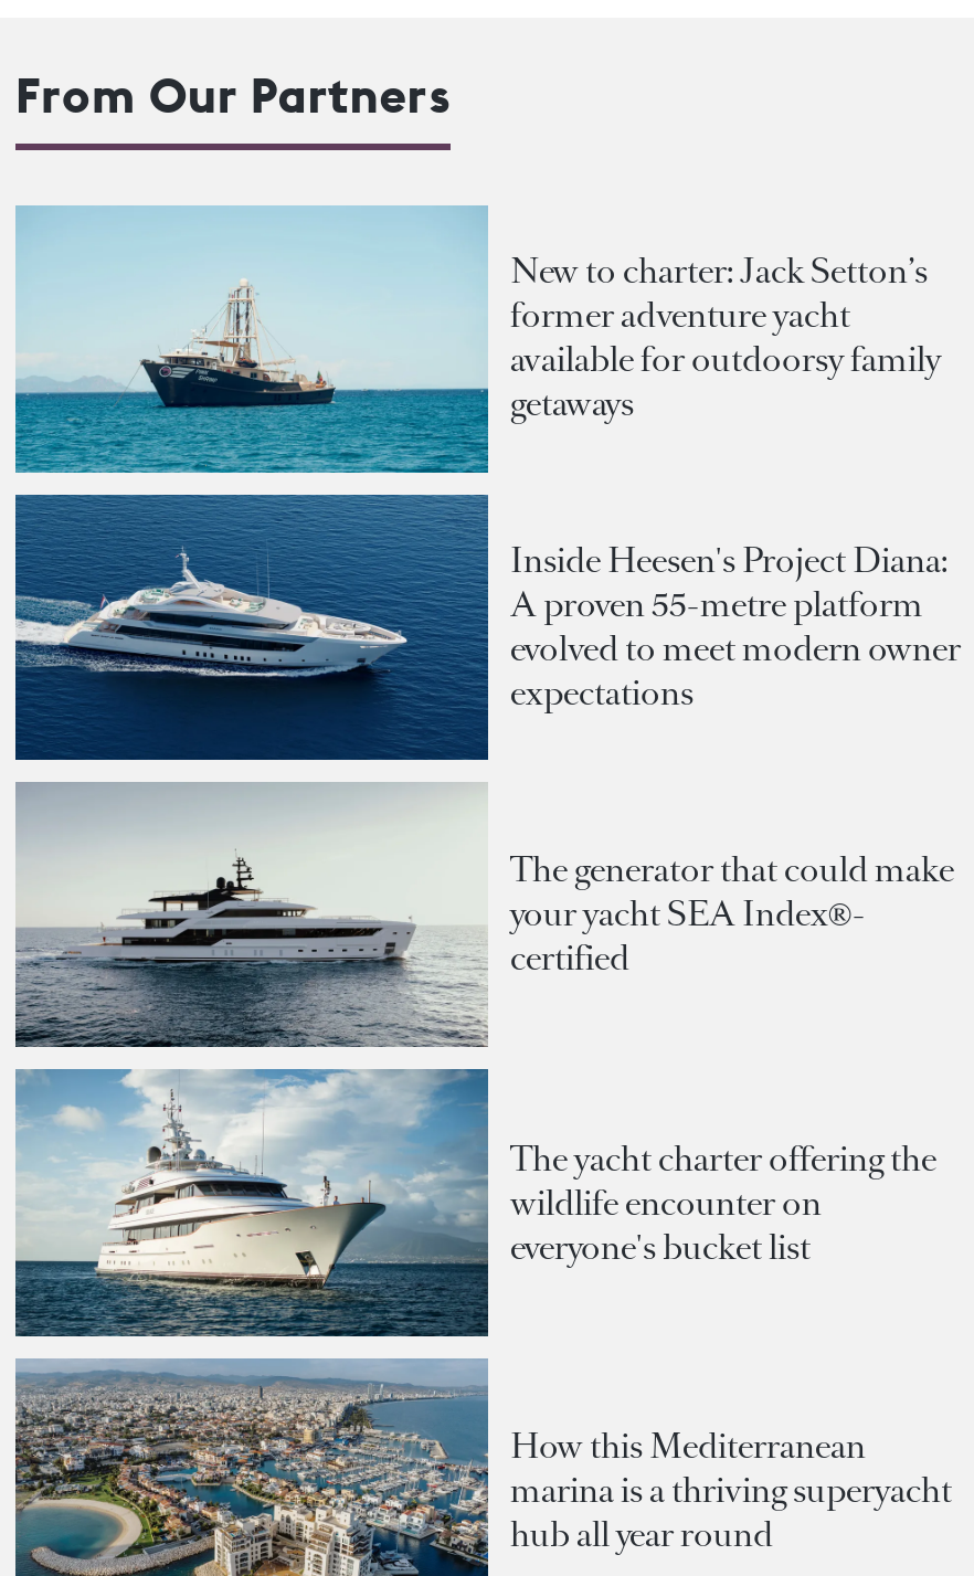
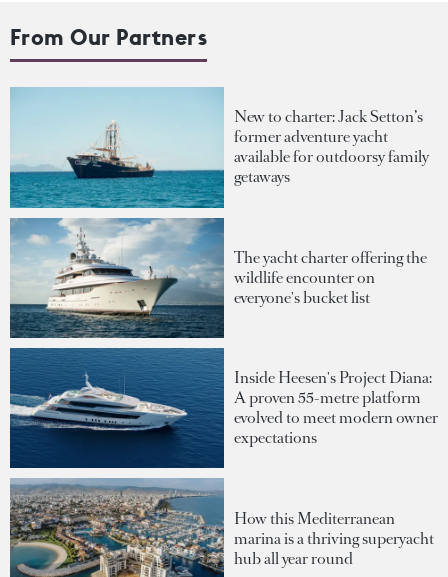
moved [11,497,961,758] -> [8,349,438,467]: [image] | Inside Heesen's Project Diana: | A proven 55-metre platform | evolved to meet modern owner | expectations
[15,784,954,1049] [image] | The generator that could make | your yacht SEA Index®- | certified -> none
moved [15,1069,936,1339] -> [10,218,427,338]: [image] | The yacht charter offering the | wildlife encounter on | everyone's bucket list

